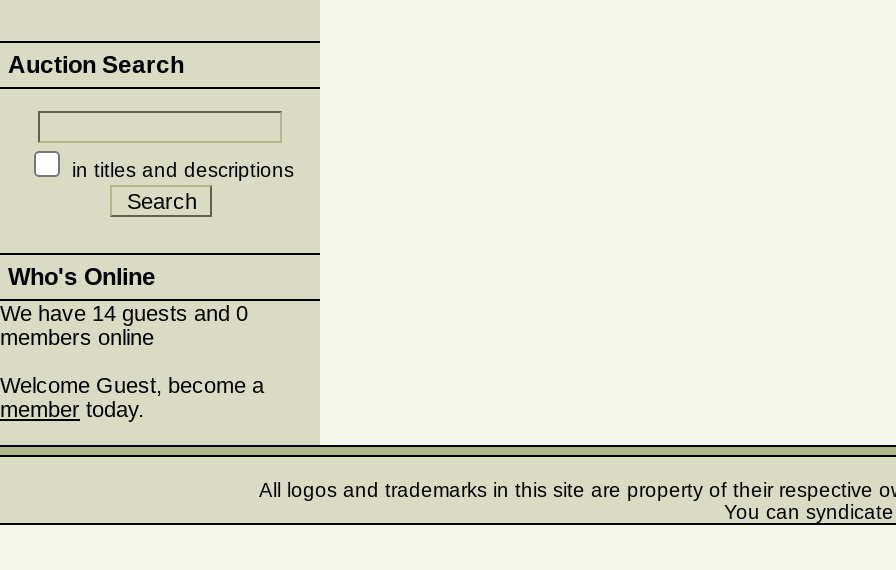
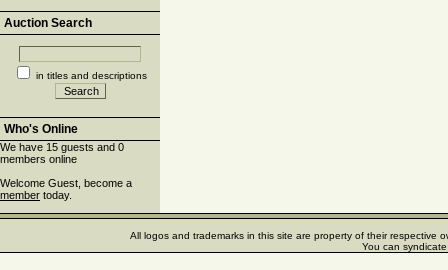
[0,301,248,325] We have 14 guests and 0 -> [0,141,124,153] We have 15 guests and 0

